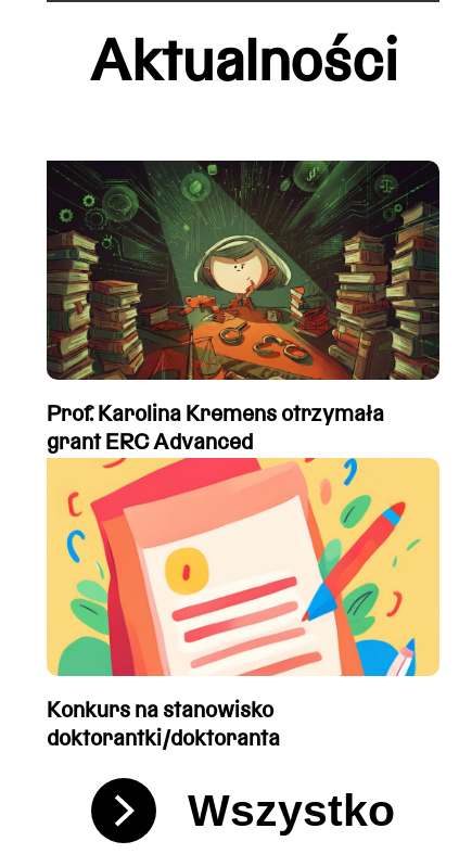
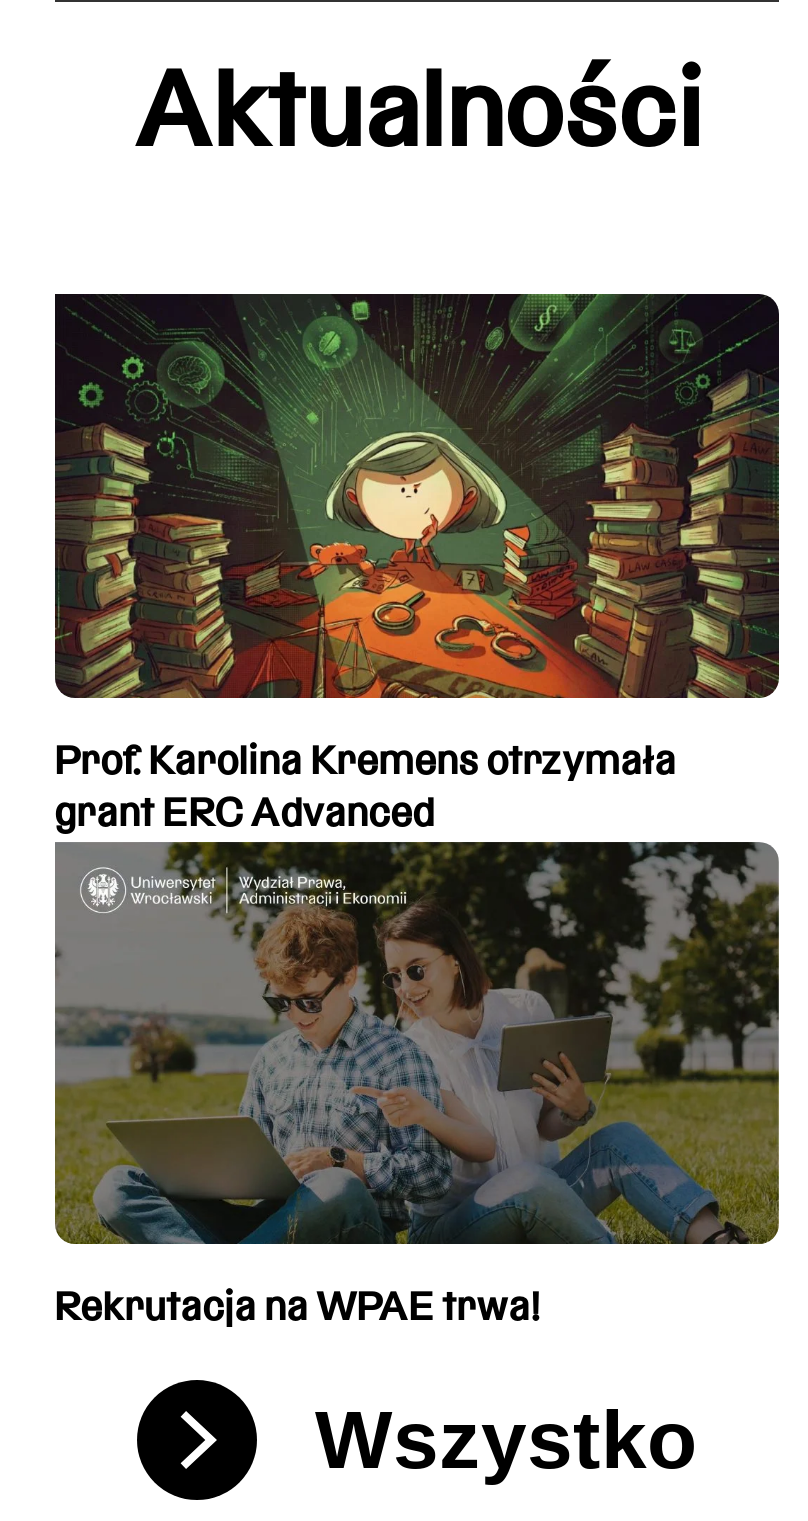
[46,457,441,749] [image] | Konkurs na stanowisko | doktorantki/doktoranta -> [53,840,781,1327] [image] | Rekrutacja na WPAE trwa!

